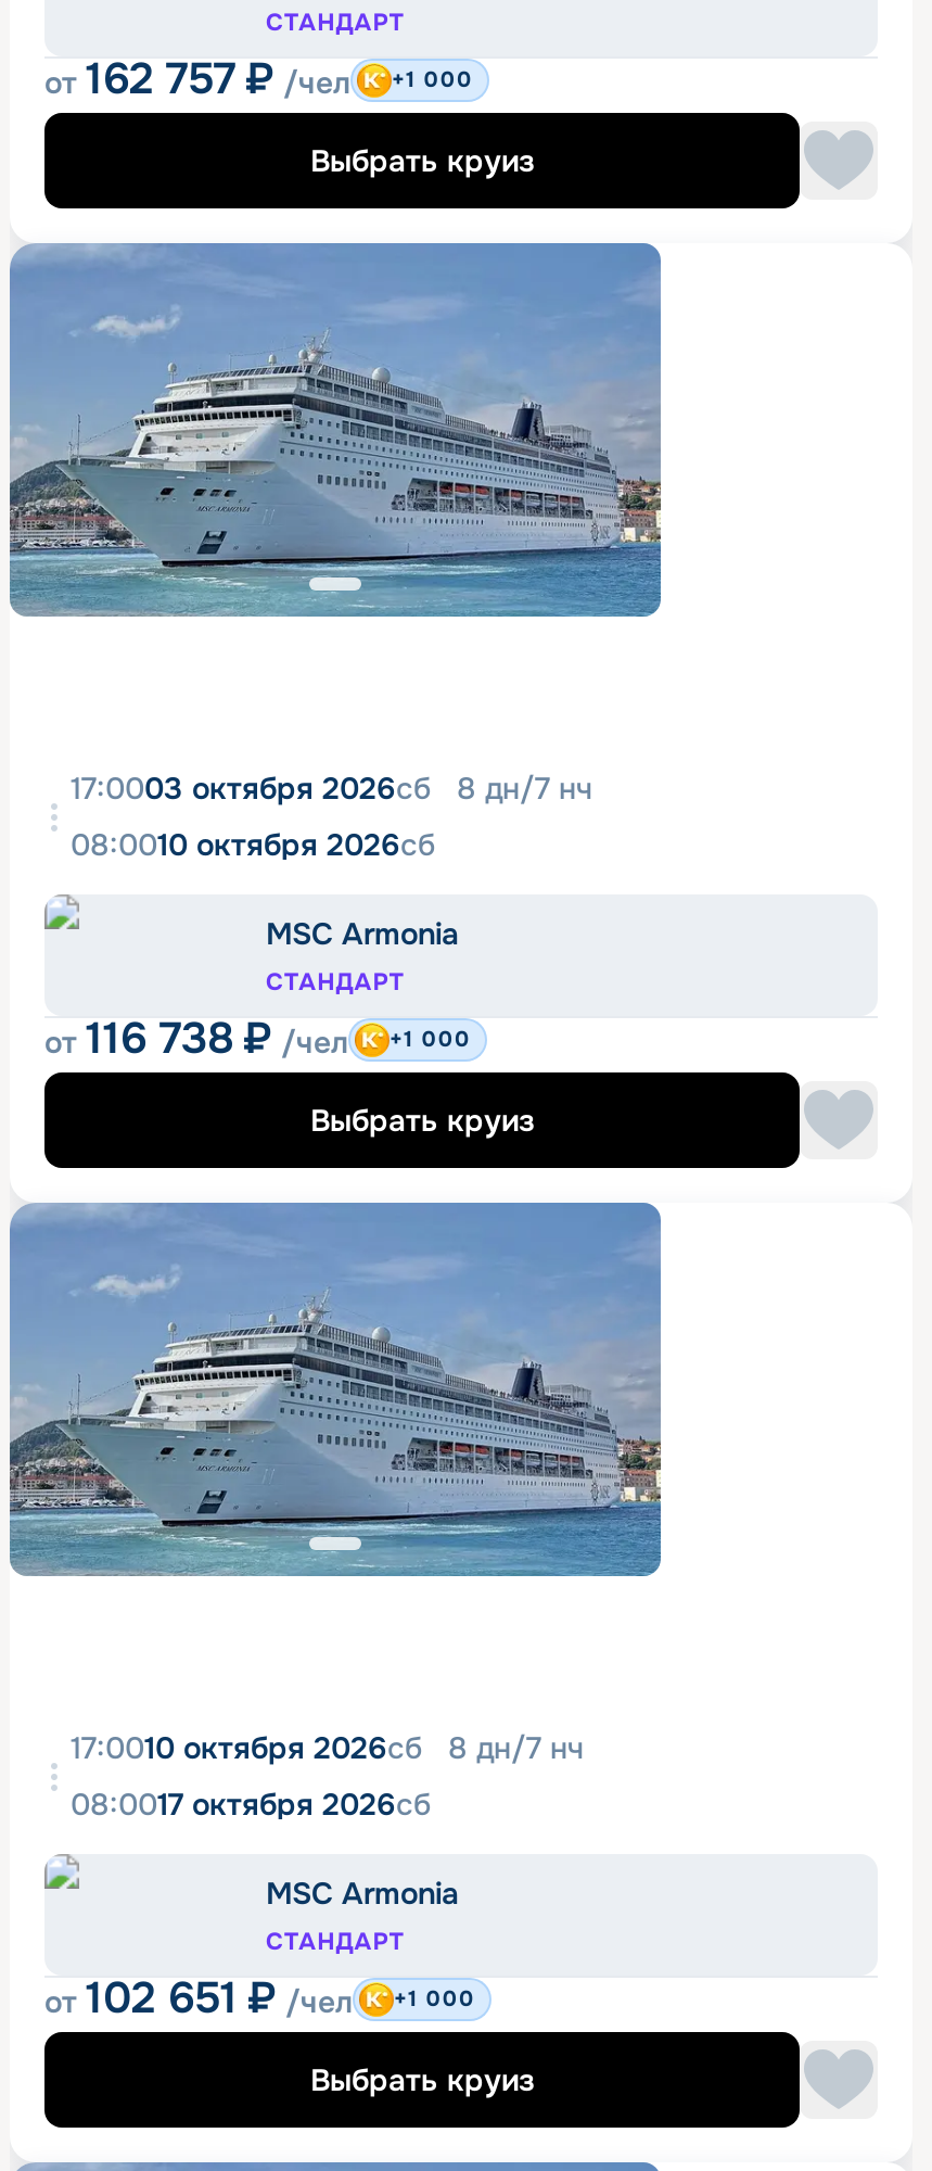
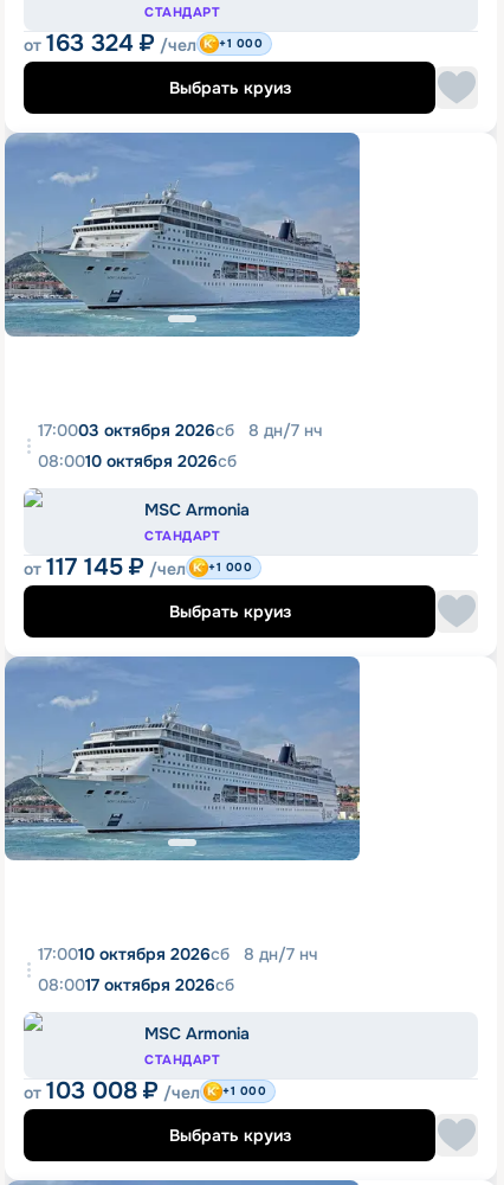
[44,52,473,106] от 162 757 ₽ /чел +1 000 -> [24,28,263,58] от 163 324 ₽ /чел +1 000
[44,1012,471,1066] от 116 738 ₽ /чел +1 000 -> [24,552,253,582] от 117 145 ₽ /чел +1 000
[44,1971,475,2026] от 102 651 ₽ /чел +1 000 -> [24,1076,267,1106] от 103 008 ₽ /чел +1 000

